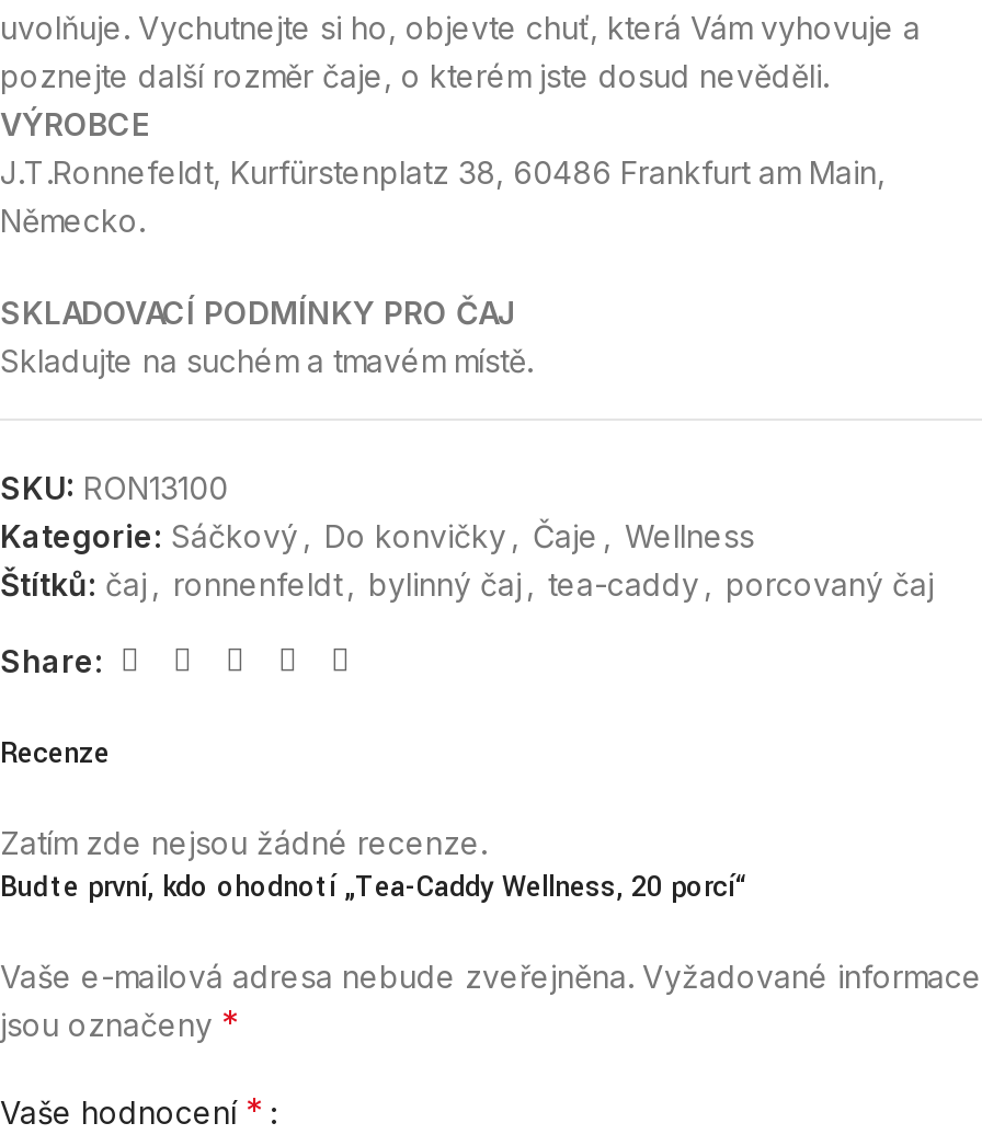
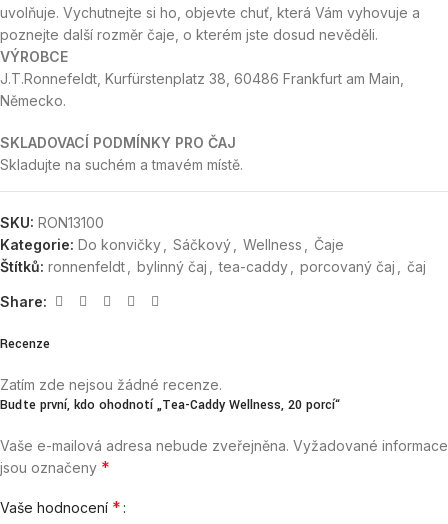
[0,517,754,554] Kategorie: Sáčkový , Do konvičky , Čaje , Wellness -> [0,236,344,253] Kategorie: Do konvičky , Sáčkový , Wellness , Čaje
[0,565,934,603] Štítků: čaj , ronnenfeldt , bylinný čaj , tea-caddy , porcovaný čaj -> [0,258,426,275] Štítků: ronnenfeldt , bylinný čaj , tea-caddy , porcovaný čaj , čaj

